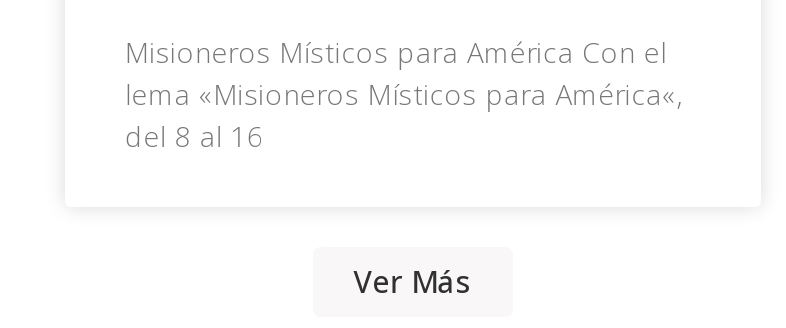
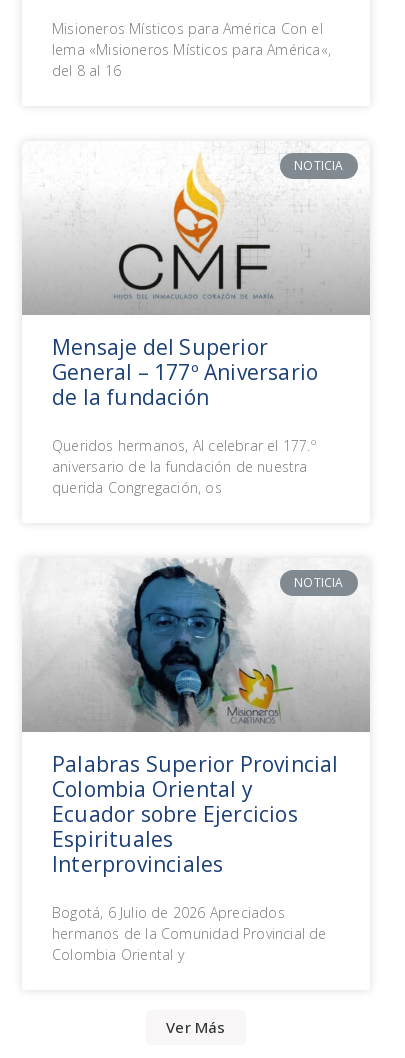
none -> [22,153,370,316] [image] | NOTICIA
none -> [22,557,370,733] [image] | NOTICIA
none -> [52,333,318,497] Mensaje del Superior | General – 177º Aniversario | de la fundación | Queridos hermanos, Al celebrar el 177.º | aniversario de la fundación de nuestra | querida Congregación, os
none -> [52,750,339,964] Palabras Superior Provincial | Colombia Oriental y | Ecuador sobre Ejercicios | Espirituales | Interprovinciales | Bogotá, 6 Julio de 2026 Apreciados | hermanos de la Comunidad Provincial de | Colombia Oriental y

